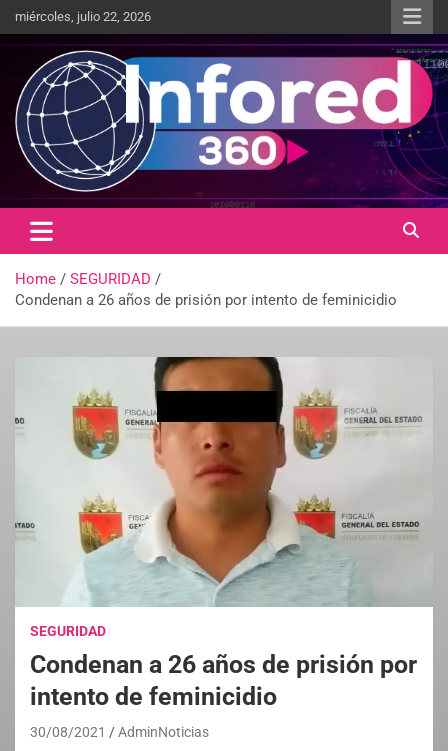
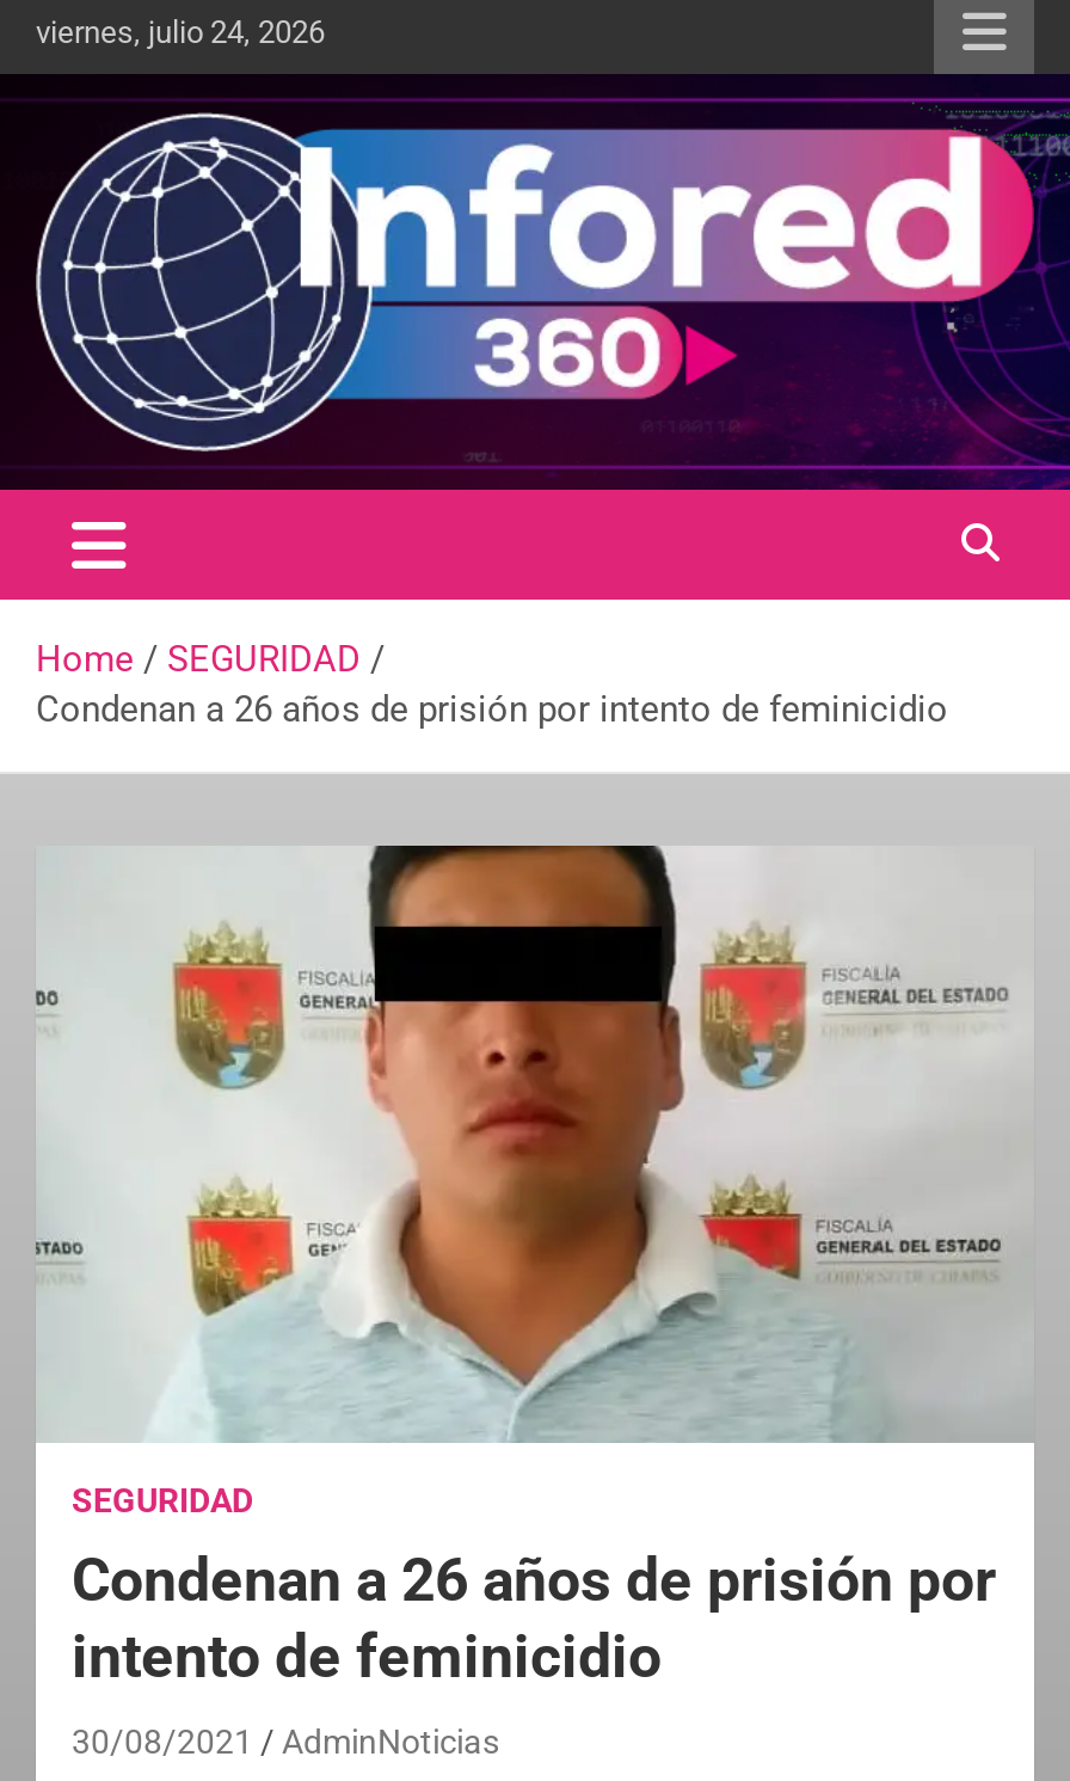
[15,9,151,24] miércoles, julio 22, 2026 -> [36,14,325,50] viernes, julio 24, 2026

